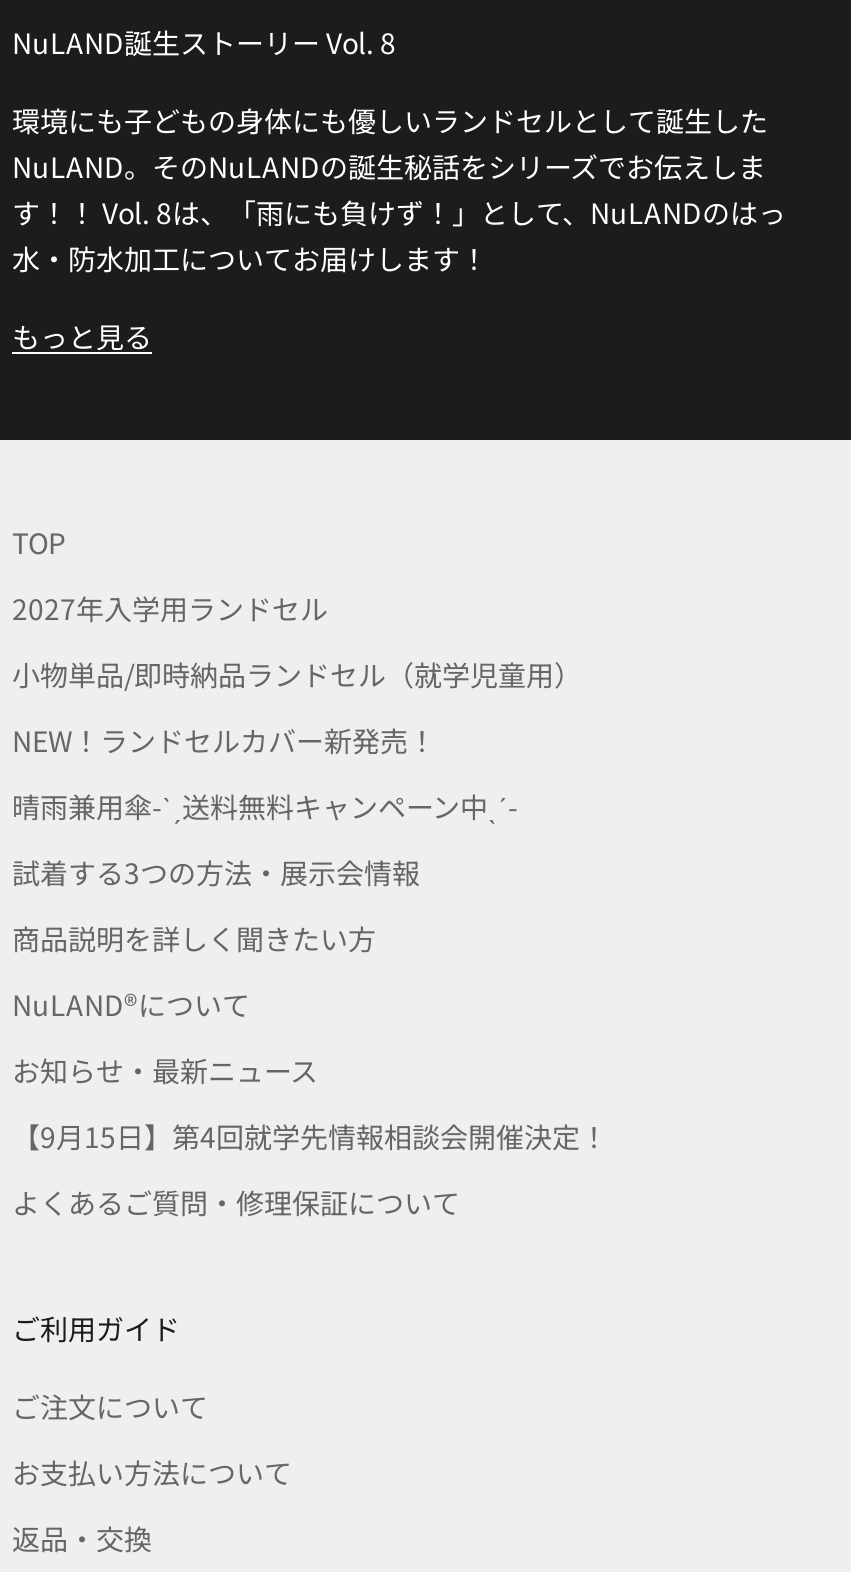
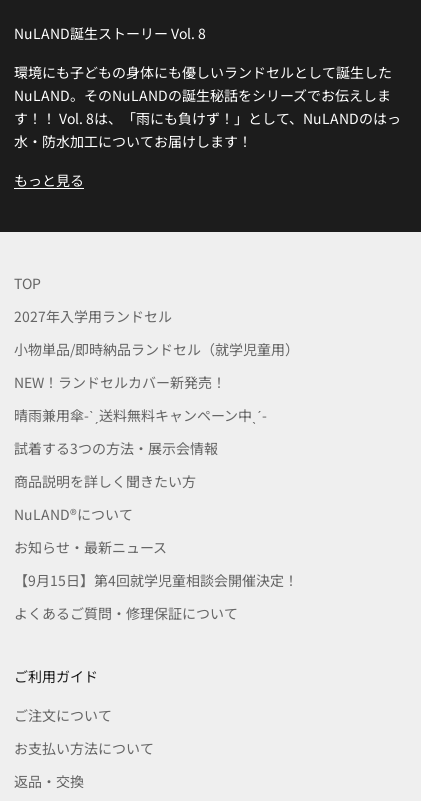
[12,1116,608,1156] 【9月15日】第4回就学先情報相談会開催決定！ -> [14,570,298,590] 【9月15日】第4回就学児童相談会開催決定！

